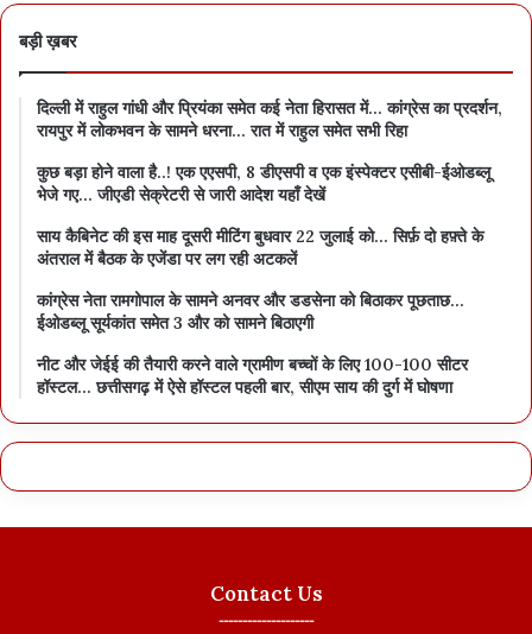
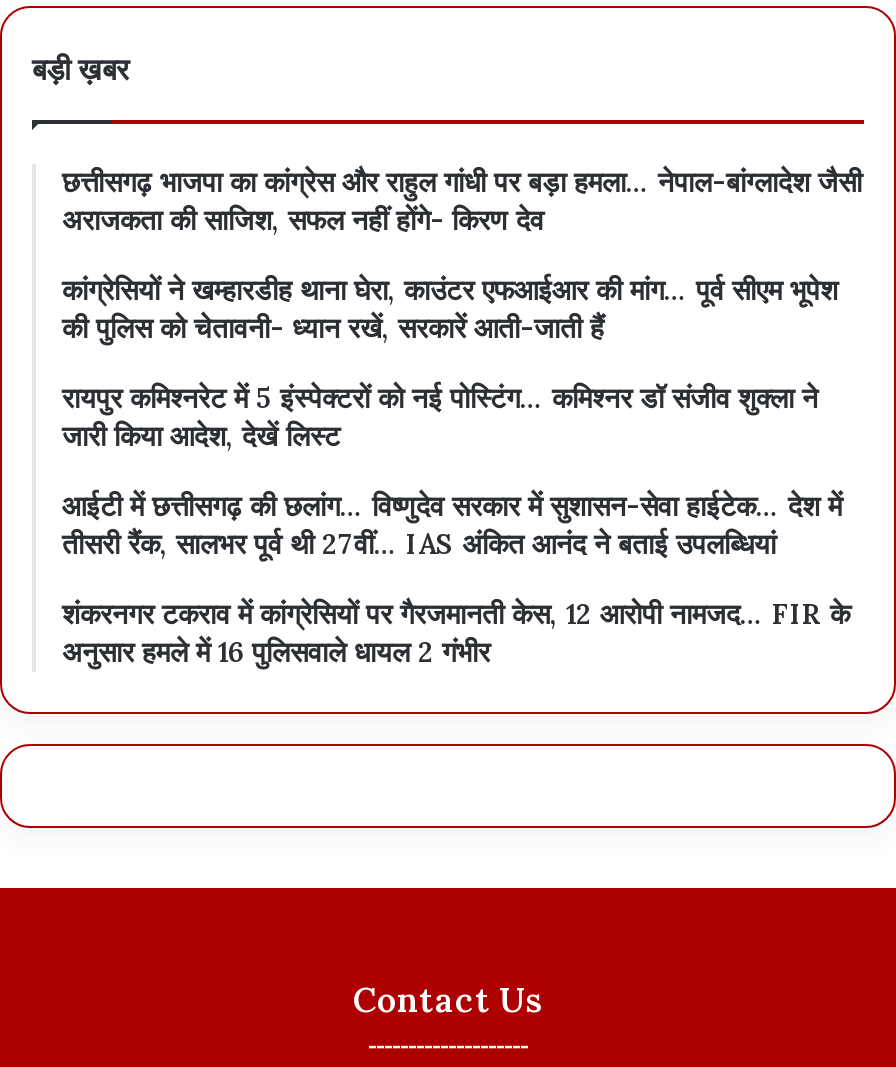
[37,98,502,142] दिल्ली में राहुल गांधी और प्रियंका समेत कई नेता हिरासत में… कांग्रेस का प्रदर्शन, | रायपुर में लोकभवन के सामने धरना… रात में राहुल समेत सभी रिहा -> [62,164,862,238] छत्तीसगढ़ भाजपा का कांग्रेस और राहुल गांधी पर बड़ा हमला… नेपाल-बांग्लादेश जैसी | अराजकता की साजिश, सफल नहीं होंगे- किरण देव
[37,162,490,206] कुछ बड़ा होने वाला है..! एक एएसपी, 8 डीएसपी व एक इंस्पेक्टर एसीबी-ईओडब्लू | भेजे गए… जीएडी सेक्रेटरी से जारी आदेश यहाँ देखें -> [62,272,838,346] कांग्रेसियों ने खम्हारडीह थाना घेरा, काउंटर एफआईआर की मांग… पूर्व सीएम भूपेश | की पुलिस को चेतावनी- ध्यान रखें, सरकारें आती-जाती हैं
[37,226,483,270] साय कैबिनेट की इस माह दूसरी मीटिंग बुधवार 22 जुलाई को… सिर्फ़ दो हफ़्ते के | अंतराल में बैठक के एजेंडा पर लग रही अटकलें -> [62,380,818,454] रायपुर कमिश्नरेट में 5 इंस्पेक्टरों को नई पोस्टिंग… कमिश्नर डॉ संजीव शुक्ला ने | जारी किया आदेश, देखें लिस्ट
[37,290,464,334] कांग्रेस नेता रामगोपाल के सामने अनवर और डडसेना को बिठाकर पूछताछ… | ईओडब्लू सूर्यकांत समेत 3 और को सामने बिठाएगी -> [62,488,842,562] आईटी में छत्तीसगढ़ की छलांग… विष्णुदेव सरकार में सुशासन-सेवा हाईटेक… देश में | तीसरी रैंक, सालभर पूर्व थी 27वीं… IAS अंकित आनंद ने बताई उपलब्धियां
[37,354,468,398] नीट और जेईई की तैयारी करने वाले ग्रामीण बच्चों के लिए 100-100 सीटर | हॉस्टल… छत्तीसगढ़ में ऐसे हॉस्टल पहली बार, सीएम साय की दुर्ग में घोषणा -> [62,596,850,670] शंकरनगर टकराव में कांग्रेसियों पर गैरजमानती केस, 12 आरोपी नामजद… FIR के | अनुसार हमले में 16 पुलिसवाले धायल 2 गंभीर

